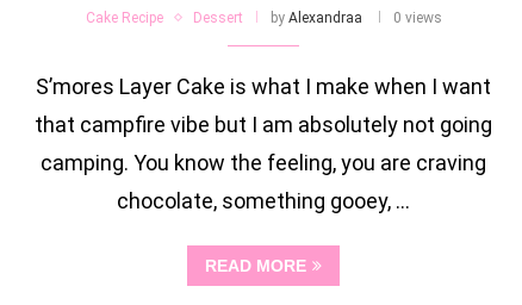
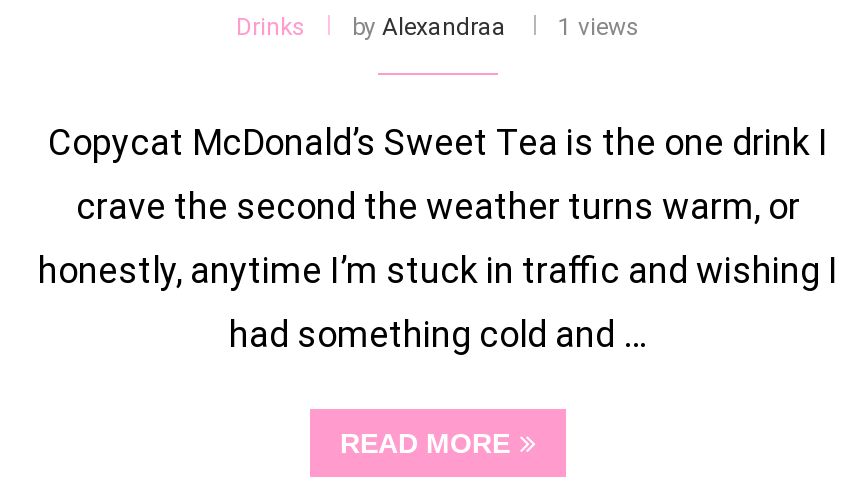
[85,9,243,26] Cake Recipe | Dessert -> [236,13,306,41] Drinks
[393,9,442,26] 0 views -> [558,13,640,41] 1 views
[36,74,491,99] S’mores Layer Cake is what I make when I want -> [48,121,828,163] Copycat McDonald’s Sweet Tea is the one drink I
[35,112,492,137] that campfire vibe but I am absolutely not going -> [76,185,800,227] crave the second the weather turns warm, or
[41,150,486,175] camping. You know the feeling, you are craving -> [38,249,838,291] honestly, anytime I’m stuck in traffic and wishing I
[117,188,410,213] chocolate, something gooey, … -> [229,313,647,355] had something cold and …

